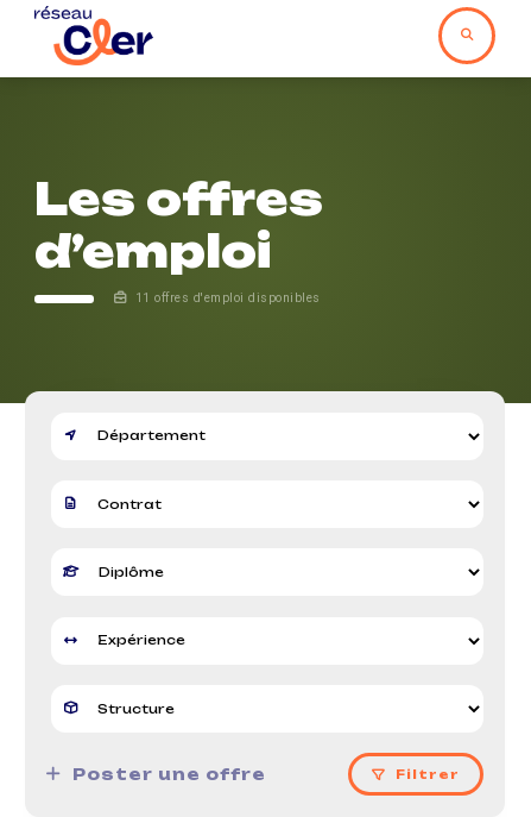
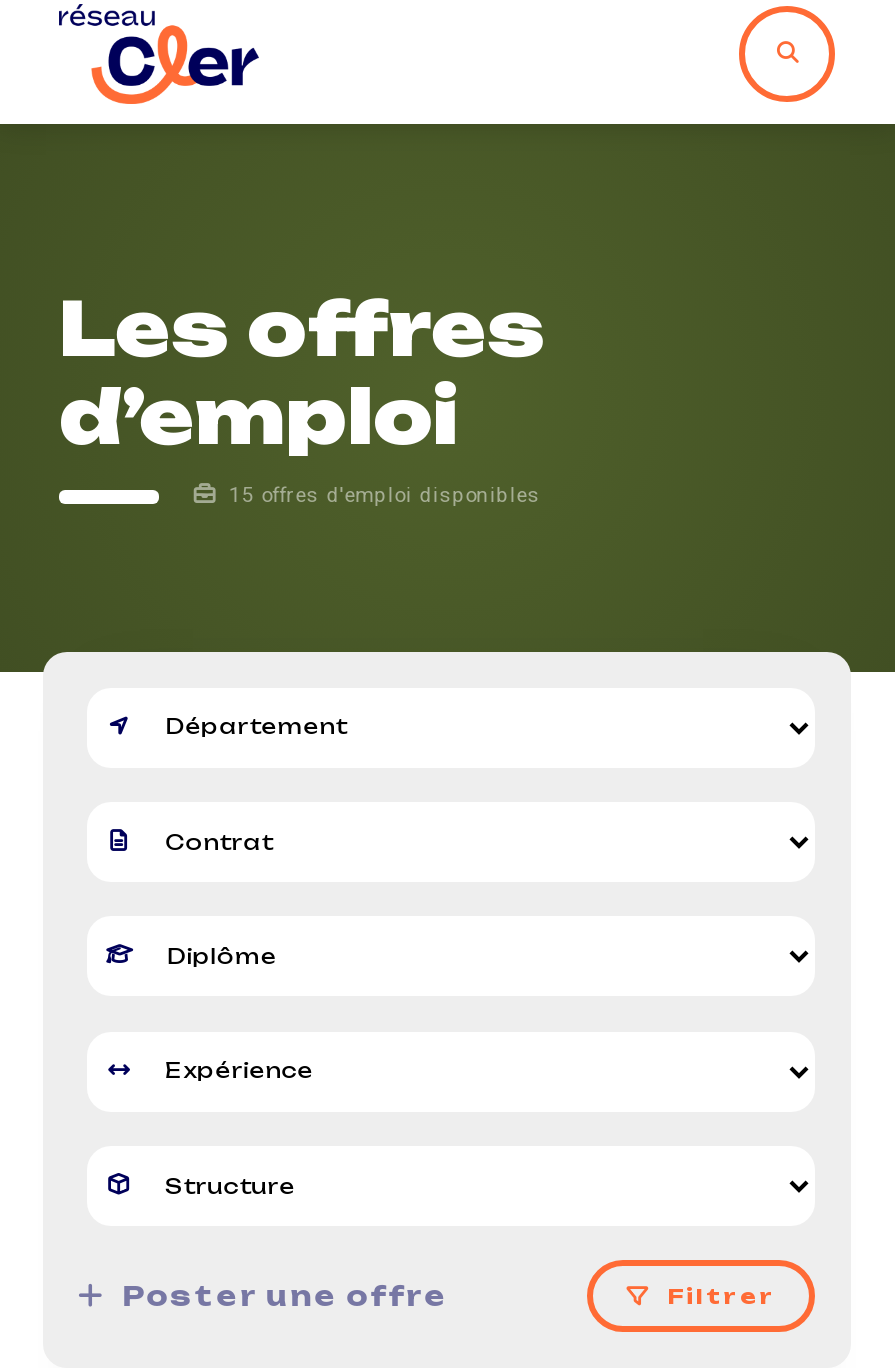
[135,290,320,306] 11 offres d'emploi disponibles -> [228,482,540,508] 15 offres d'emploi disponibles

